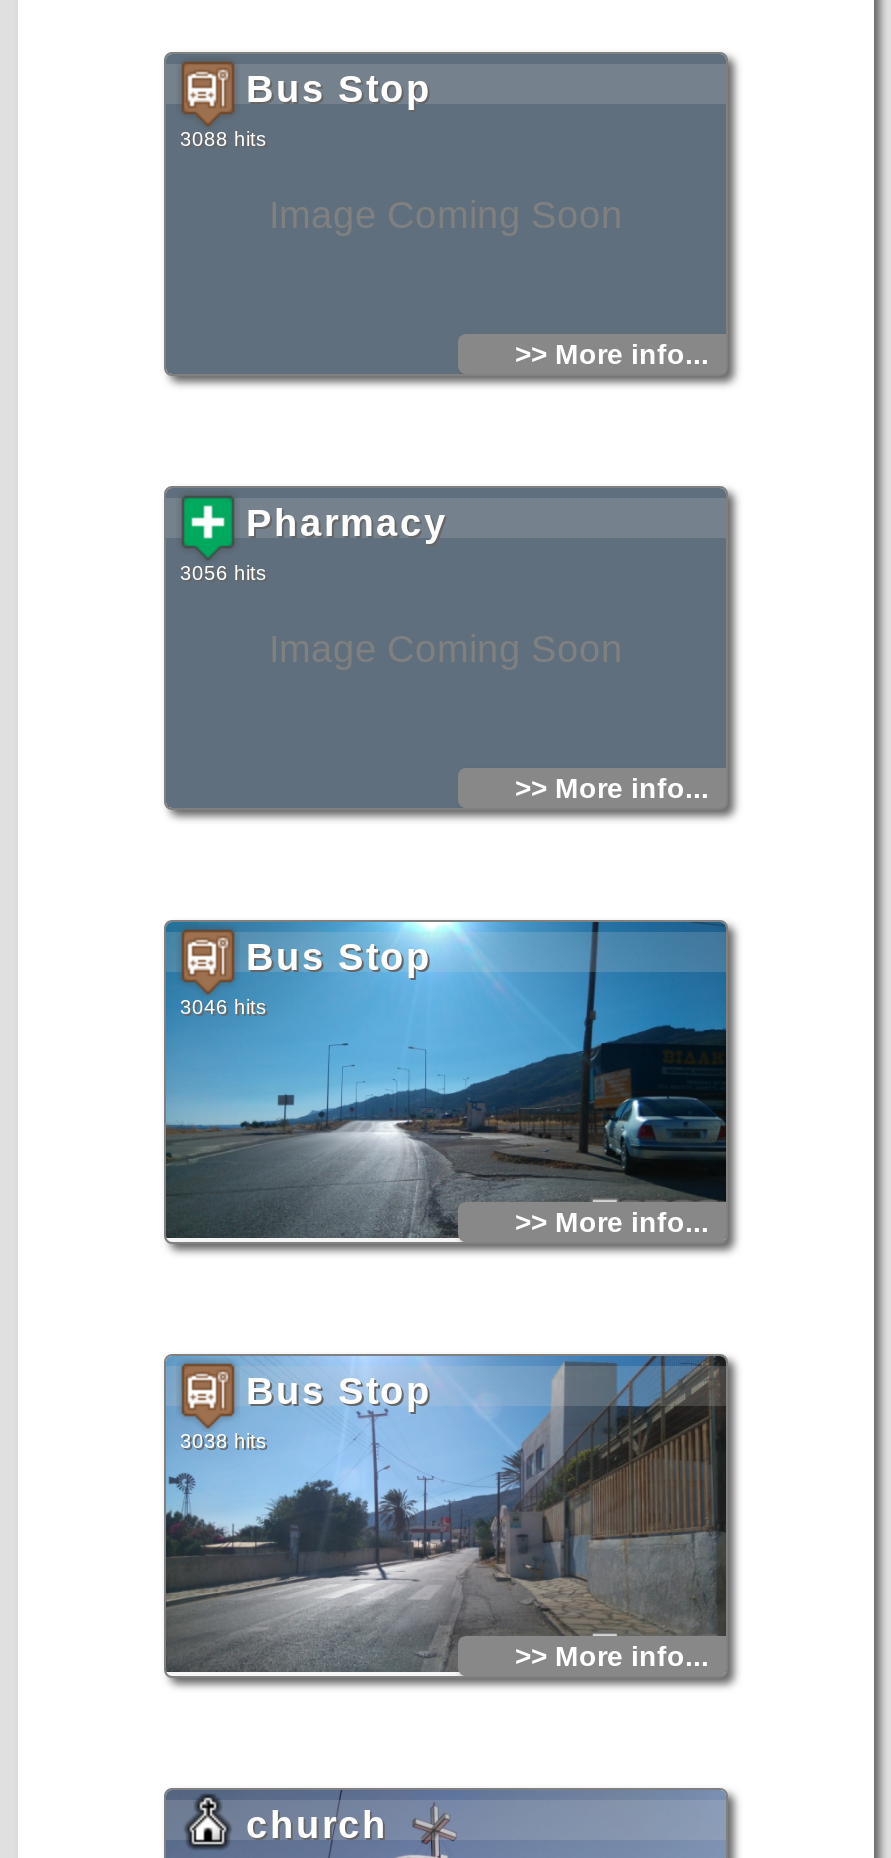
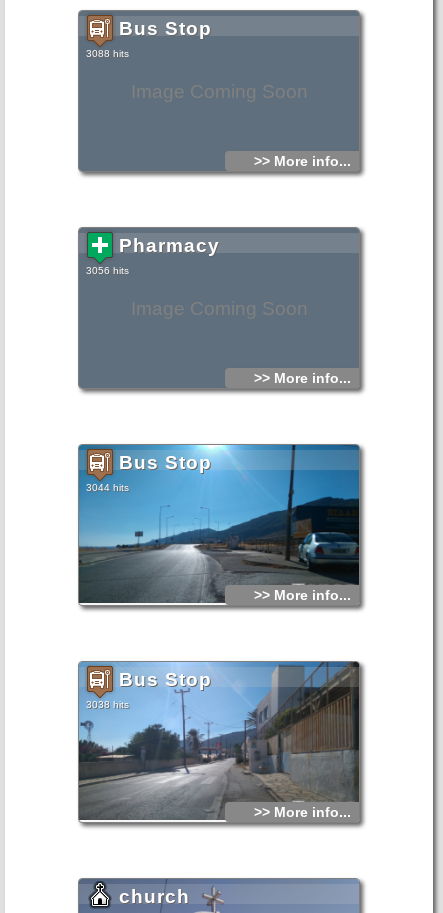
[180,996,266,1018] 3046 hits -> [86,482,129,493] 3044 hits

